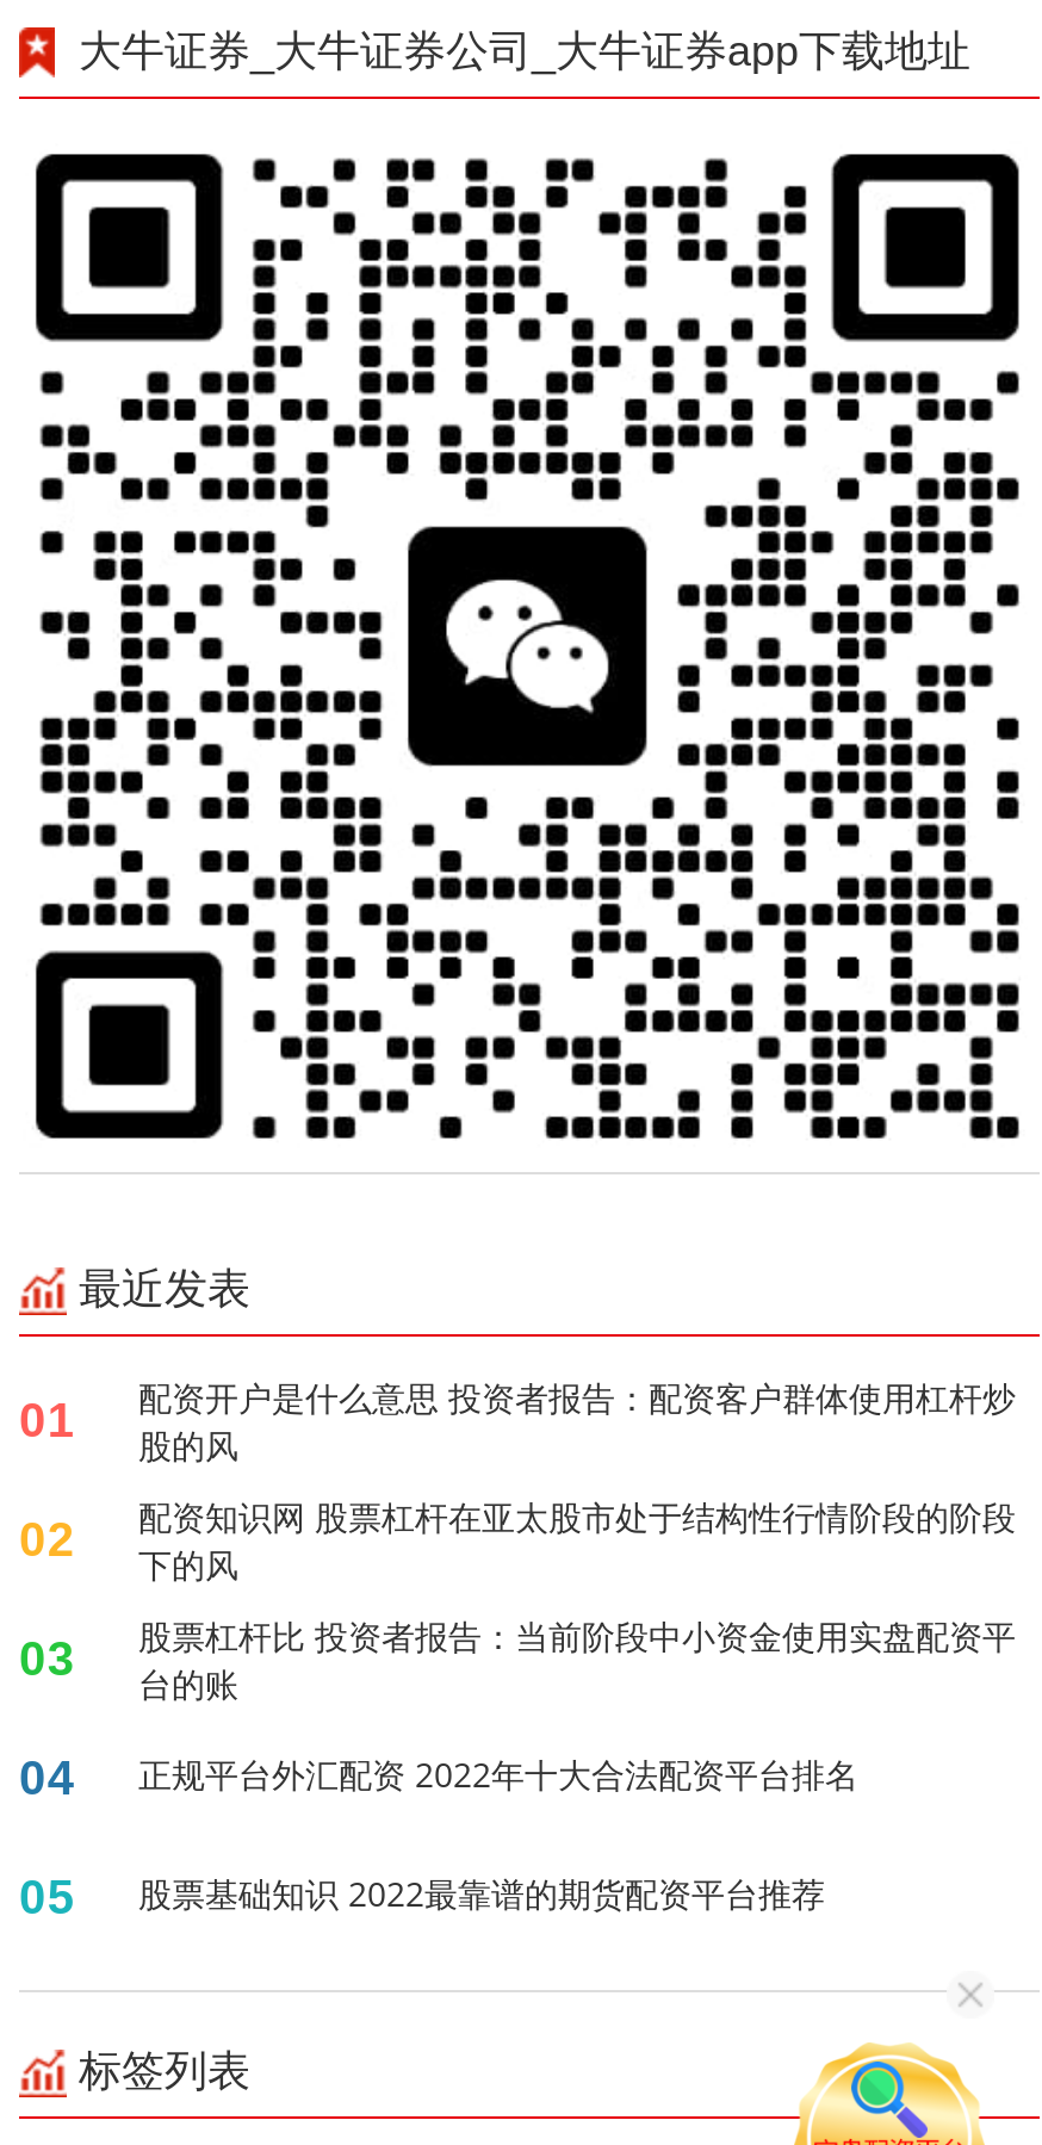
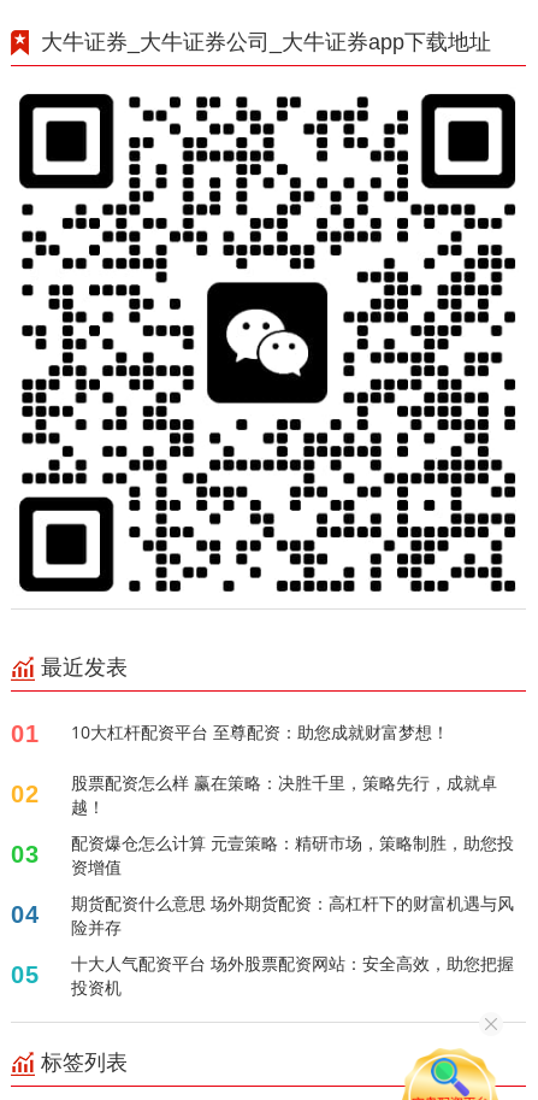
[138,1374,1016,1467] 配资开户是什么意思 投资者报告：配资客户群体使用杠杆炒 | 股的风 -> [71,720,449,743] 10大杠杆配资平台 至尊配资：助您成就财富梦想！
[138,1493,1016,1586] 配资知识网 股票杠杆在亚太股市处于结构性行情阶段的阶段 | 下的风 -> [71,771,497,818] 股票配资怎么样 赢在策略：决胜千里，策略先行，成就卓 | 越！
[138,1613,1016,1706] 股票杠杆比 投资者报告：当前阶段中小资金使用实盘配资平 | 台的账 -> [71,831,514,878] 配资爆仓怎么计算 元壹策略：精研市场，策略制胜，助您投 | 资增值
[138,1751,858,1796] 正规平台外汇配资 2022年十大合法配资平台排名 -> [71,891,514,938] 期货配资什么意思 场外期货配资：高杠杆下的财富机遇与风 | 险并存
[138,1870,825,1915] 股票基础知识 2022最靠谱的期货配资平台推荐 -> [71,951,514,998] 十大人气配资平台 场外股票配资网站：安全高效，助您把握 | 投资机

